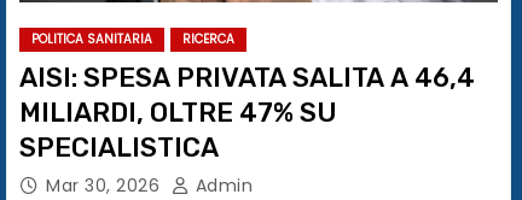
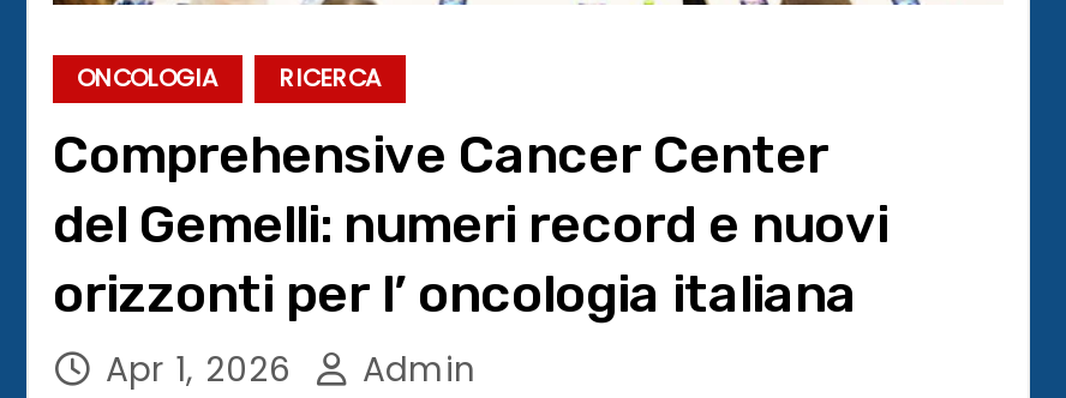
[31,30,152,48] POLITICA SANITARIA -> [77,59,218,95] ONCOLOGIA
[19,61,475,197] AISI: SPESA PRIVATA SALITA A 46,4 | MILIARDI, OLTRE 47% SU | SPECIALISTICA | Mar 30, 2026 -> [53,122,888,393] Comprehensive Cancer Center | del Gemelli: numeri record e nuovi | orizzonti per l’ oncologia italiana | Apr 1, 2026

